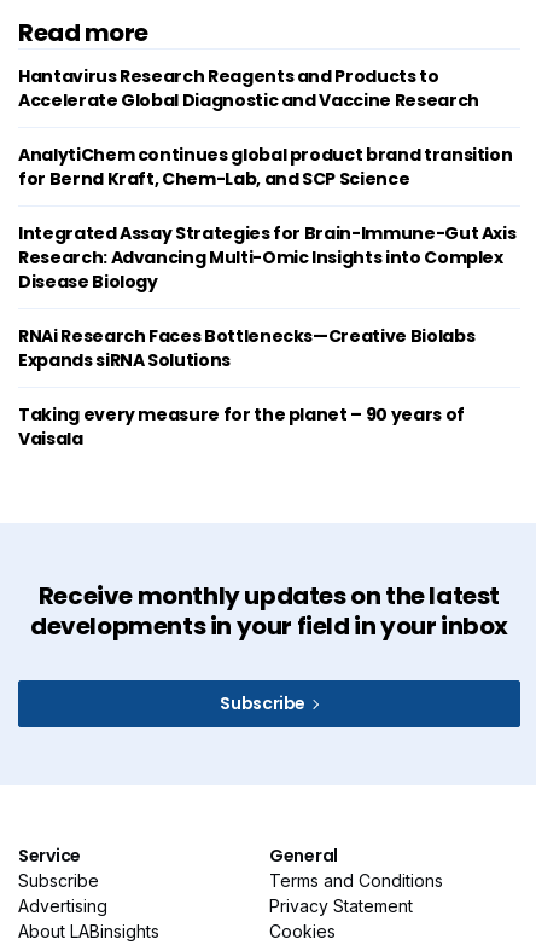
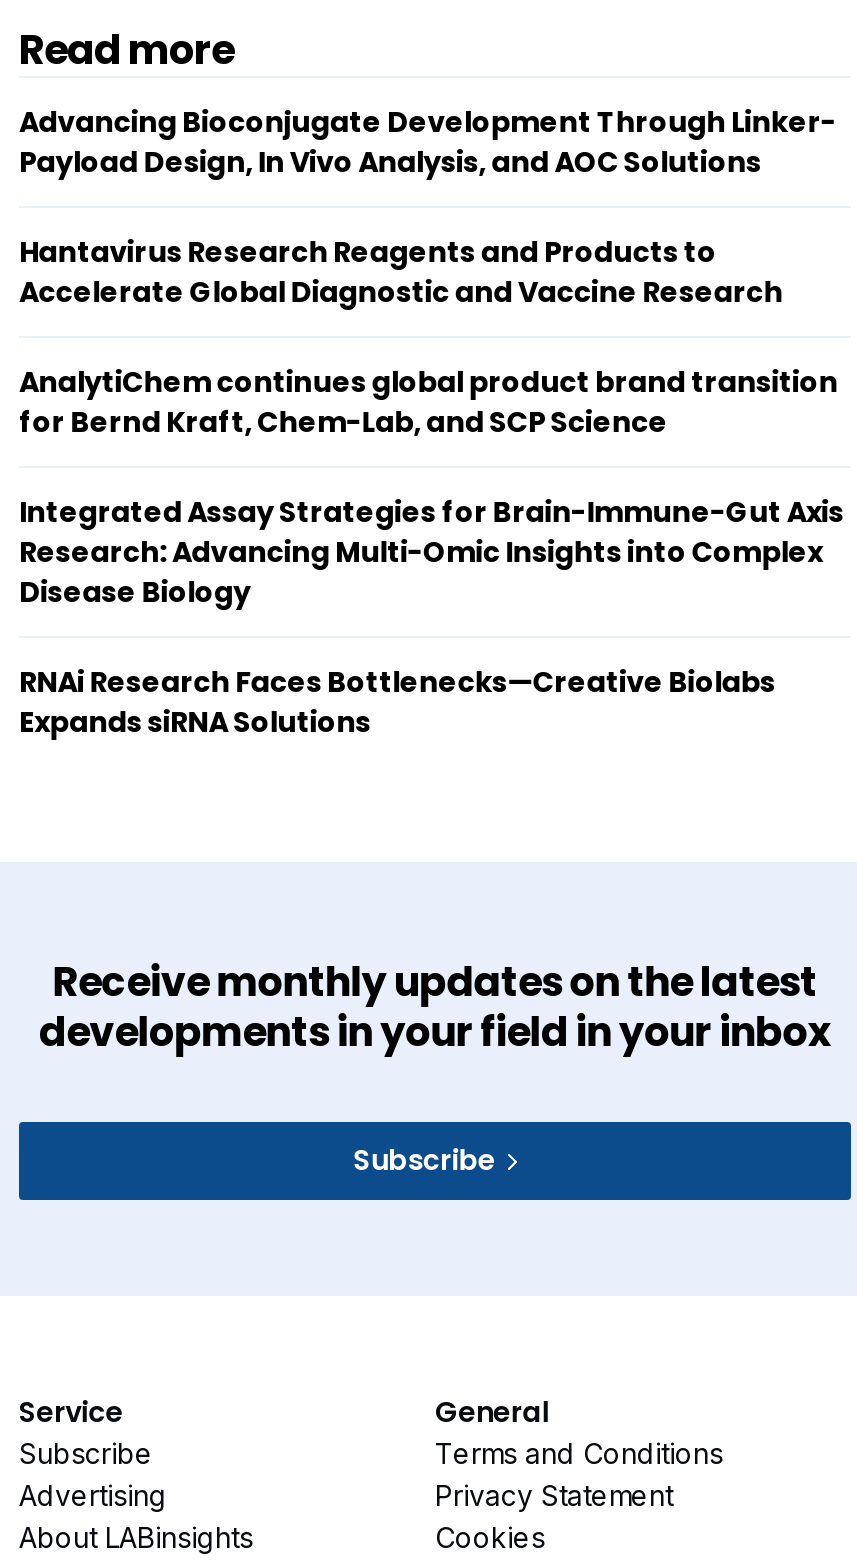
none -> [19,102,836,182] Advancing Bioconjugate Development Through Linker- | Payload Design, In Vivo Analysis, and AOC Solutions
moved [18,64,516,372] -> [19,232,844,742]: Hantavirus Research Reagents and Products to | Accelerate Global Diagnostic and Vaccine Research | AnalytiChem continues global product brand transition | ... | RNAi Research Faces Bottlenecks—Creative Biolabs | Expands siRNA Solutions
[18,402,465,451] Taking every measure for the planet – 90 years of | Vaisala -> none

